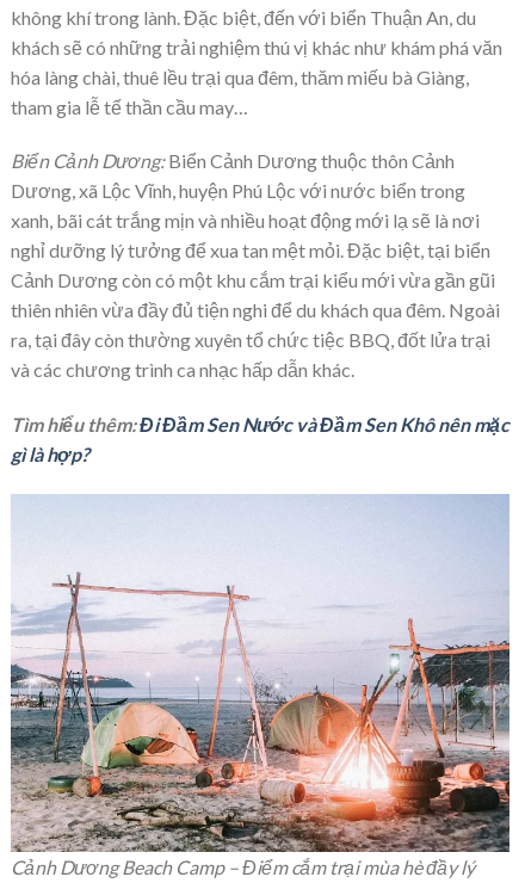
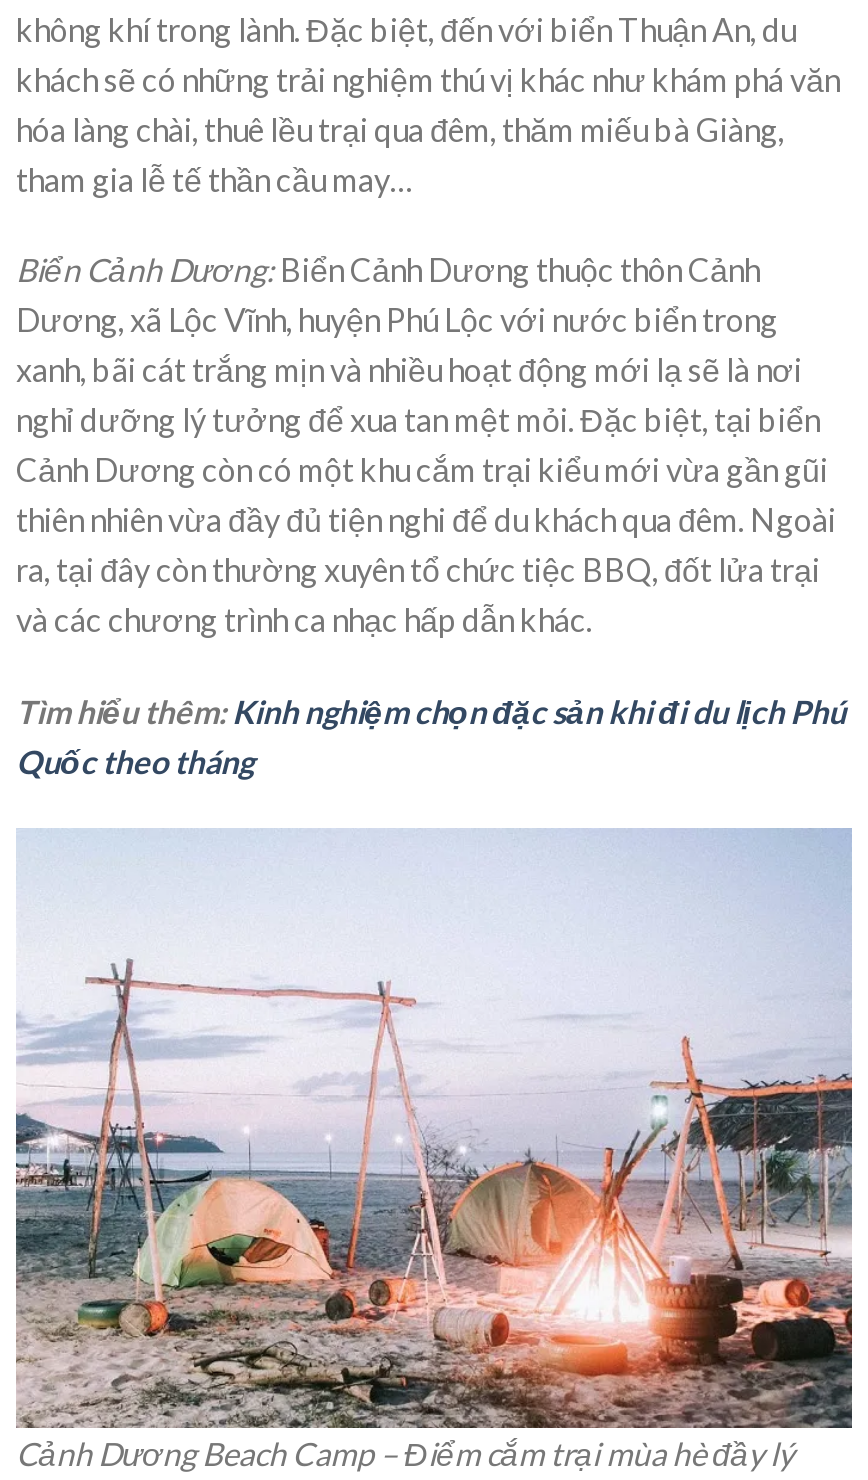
[11,413,509,466] Tìm hiểu thêm: Đi Đầm Sen Nước và Đầm Sen Khô nên mặc | gì là hợp? -> [16,692,846,780] Tìm hiểu thêm: Kinh nghiệm chọn đặc sản khi đi du lịch Phú | Quốc theo tháng

